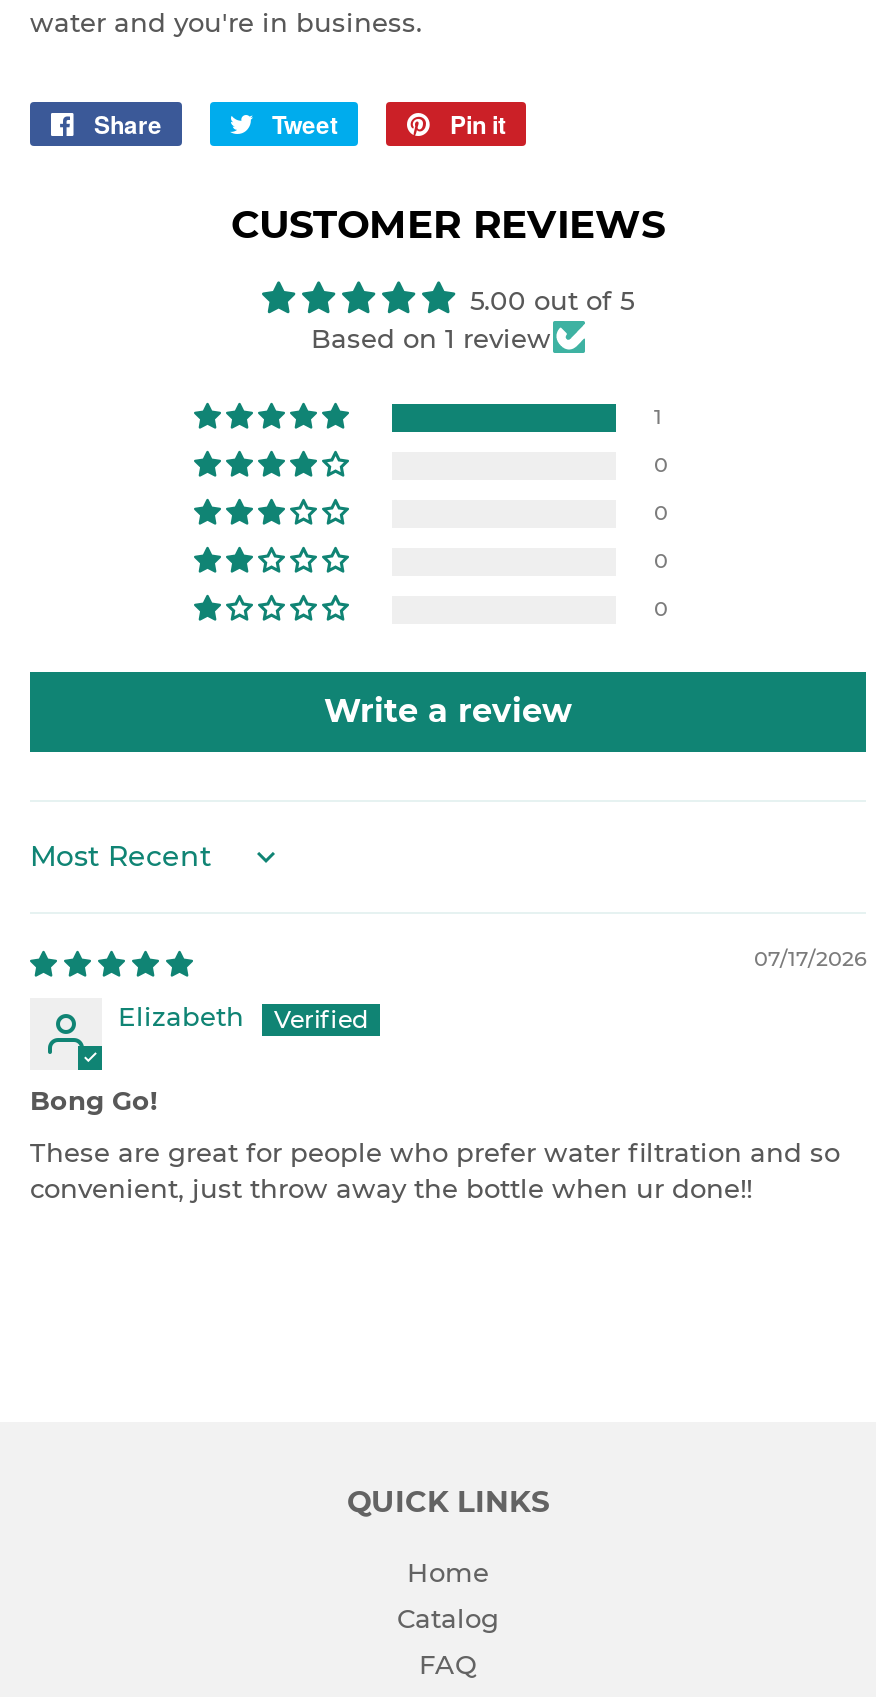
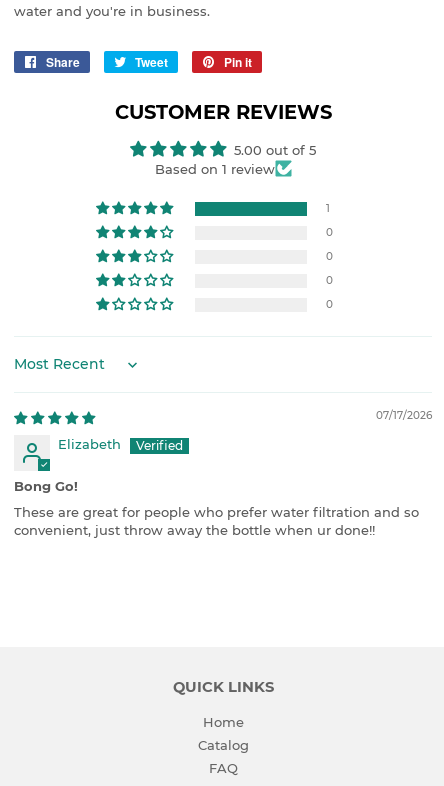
[324,691,572,729] Write a review -> none

